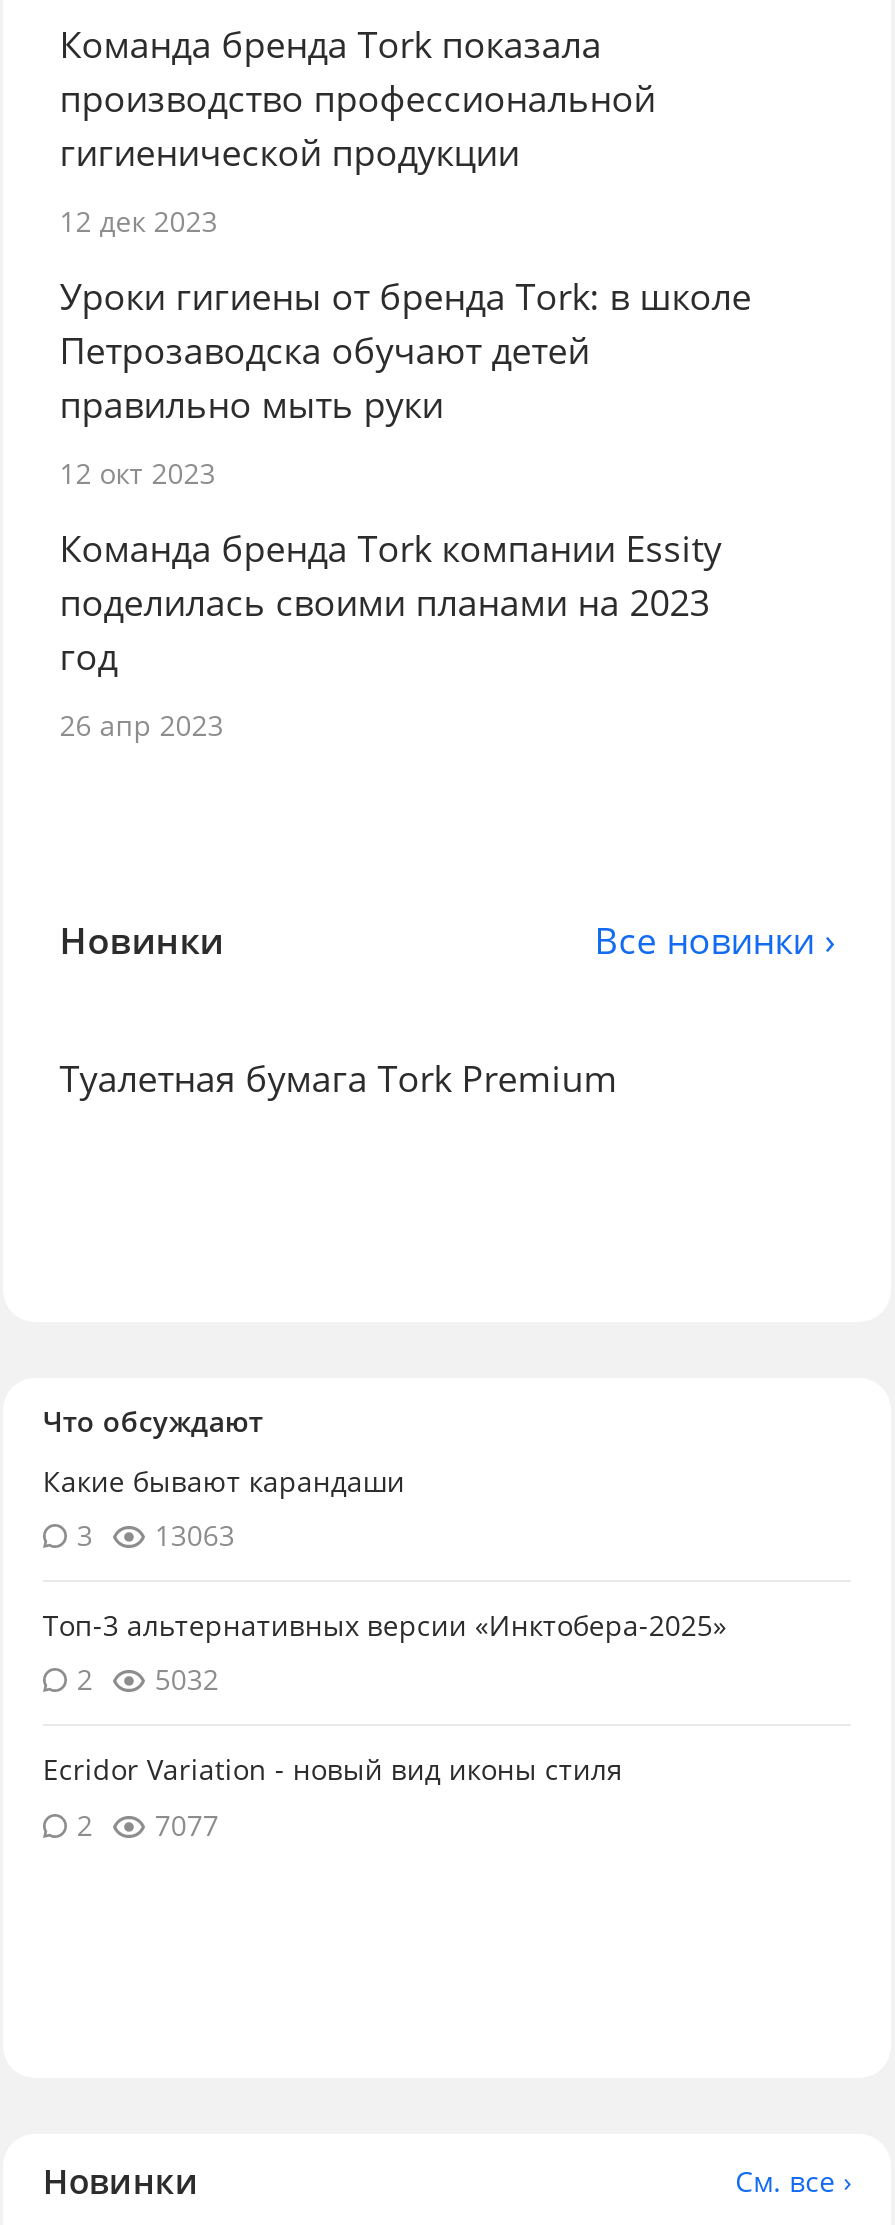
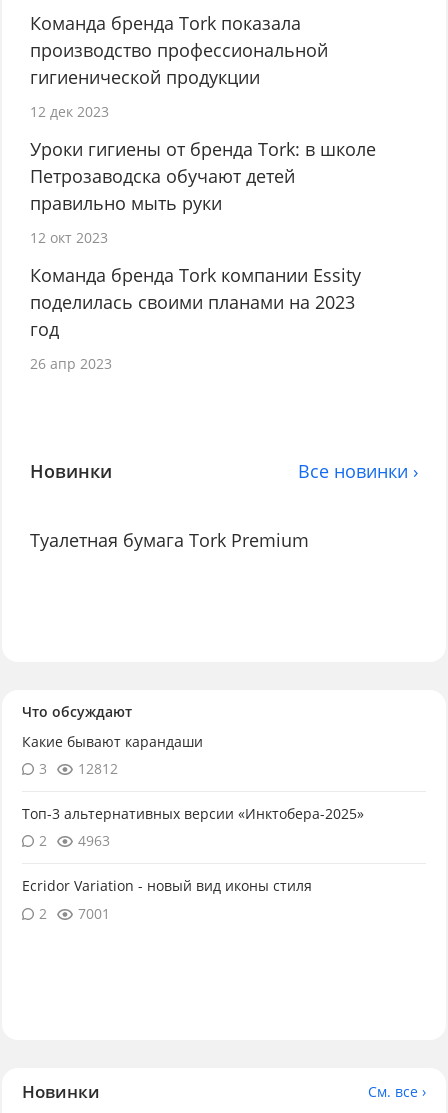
[77,1516,235,1554] 3 13063 -> [39,759,118,778] 3 12812
[77,1661,219,1699] 2 5032 -> [39,831,110,850] 2 4963
[77,1805,219,1843] 2 7077 -> [39,904,110,923] 2 7001

